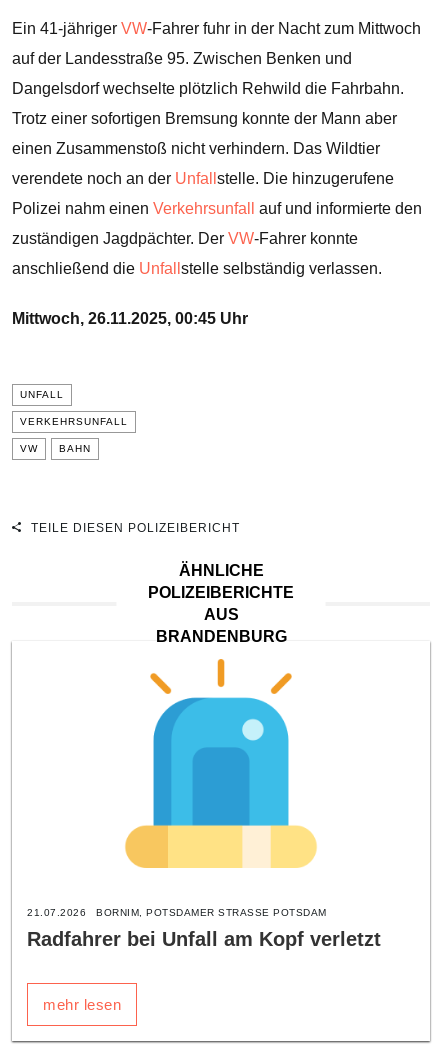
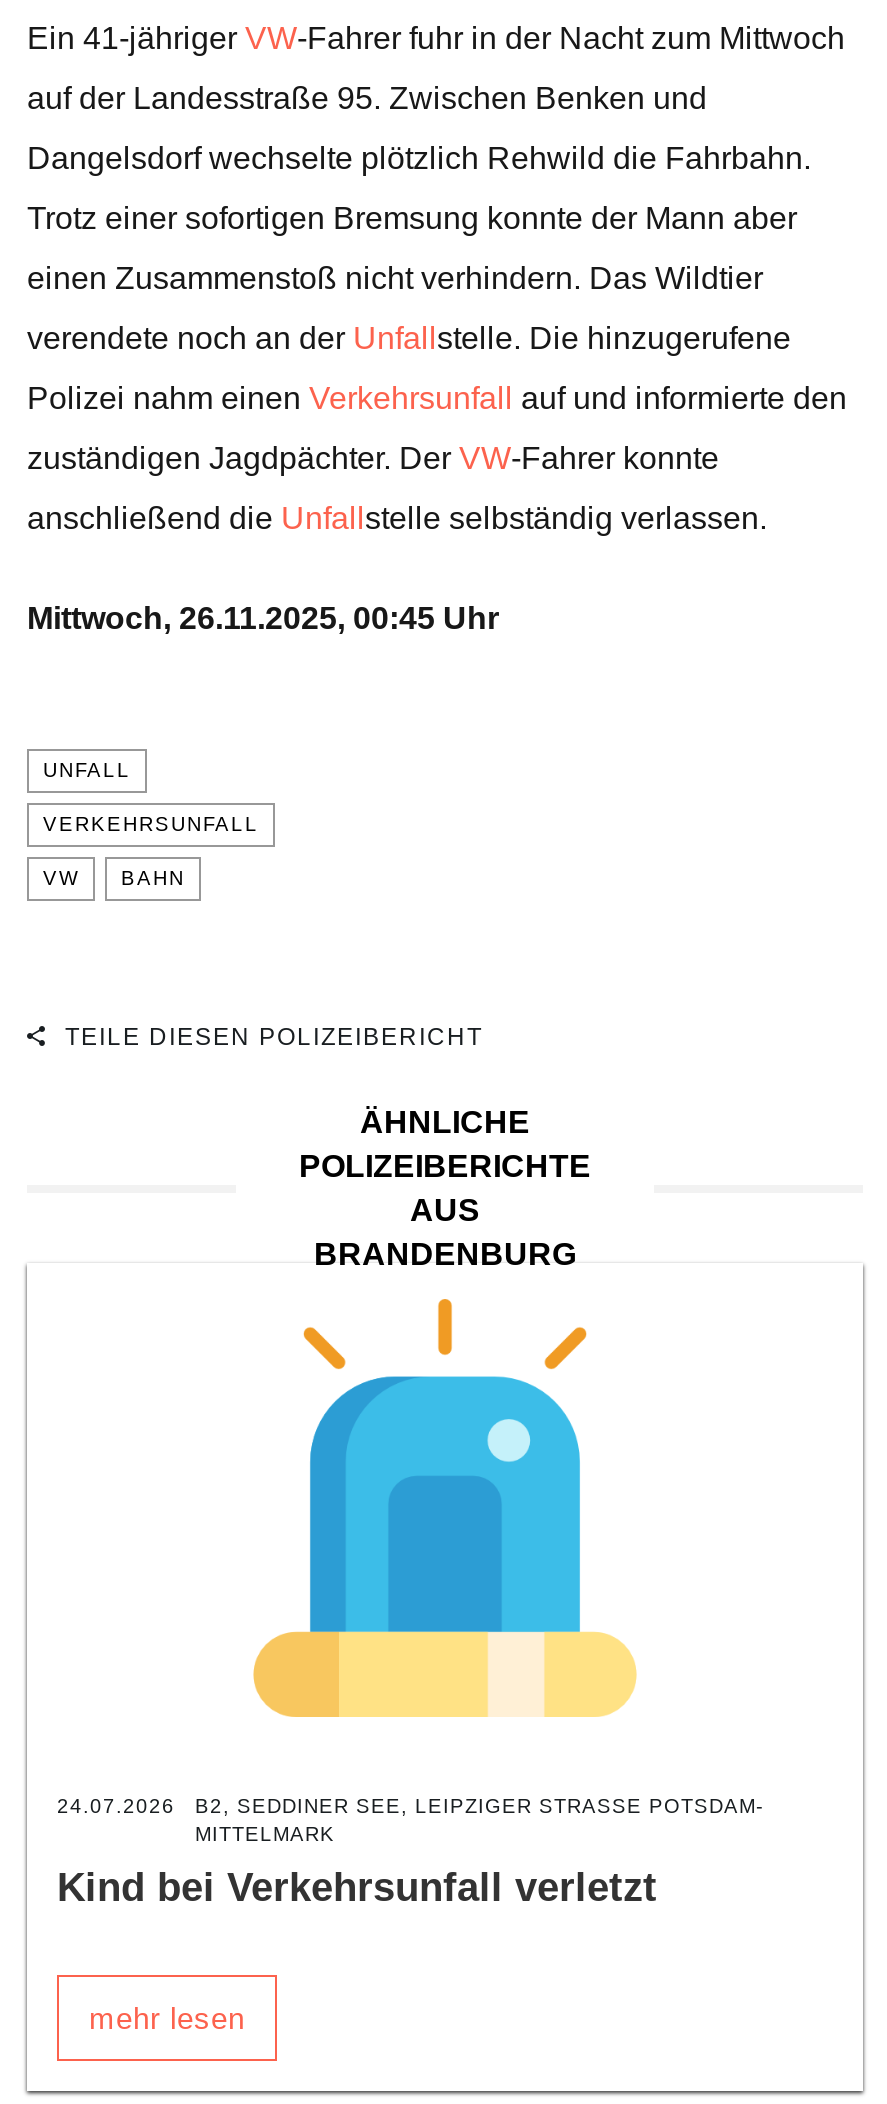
[27,907,326,918] 21.07.2026 | BORNIM, POTSDAMER STRASSE POTSDAM -> [57,1795,763,1845] 24.07.2026 | B2, SEDDINER SEE, LEIPZIGER STRASSE POTSDAM-M | ITTELMARK
[27,928,381,950] Radfahrer bei Unfall am Kopf verletzt -> [57,1865,657,1909] Kind bei Verkehrsunfall verletzt

